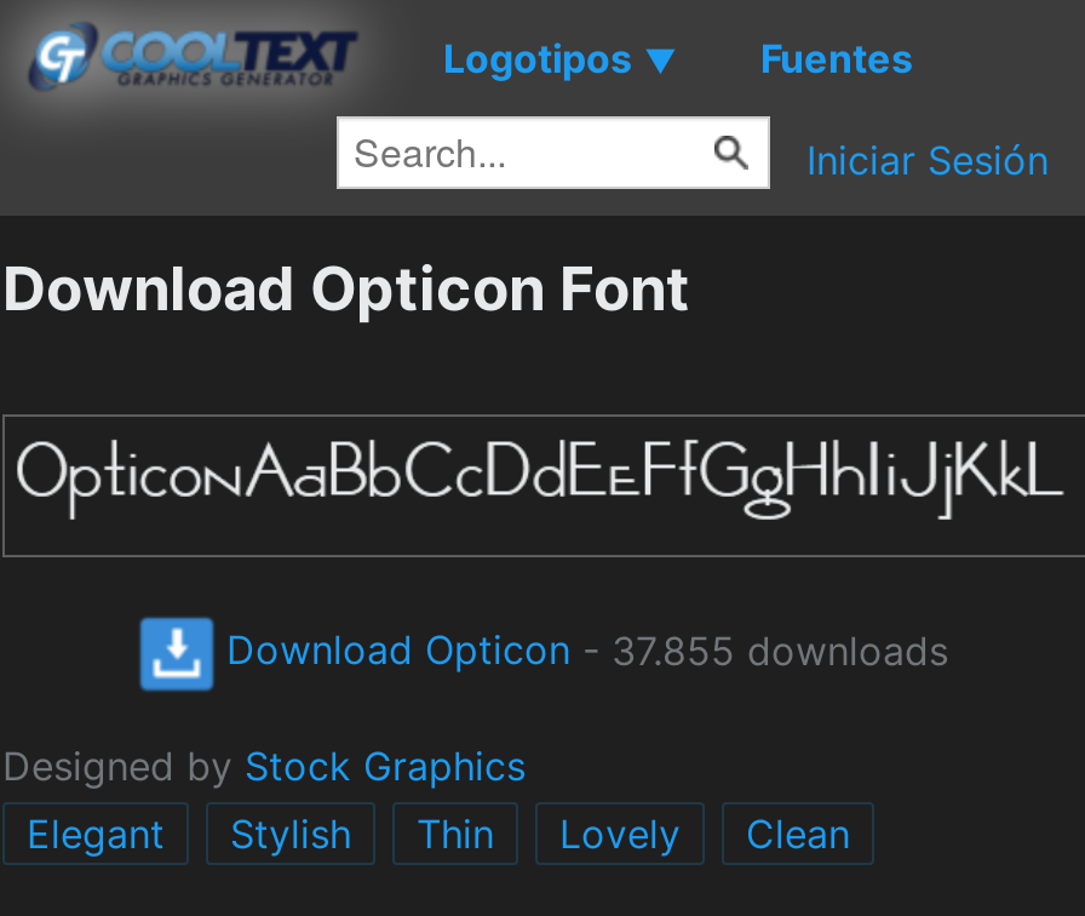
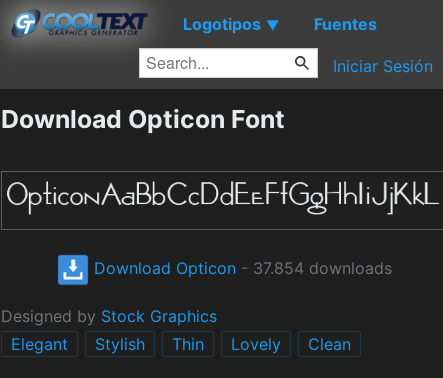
[214,625,948,674] Download Opticon - 37.855 downloads -> [88,258,391,278] Download Opticon - 37.854 downloads

